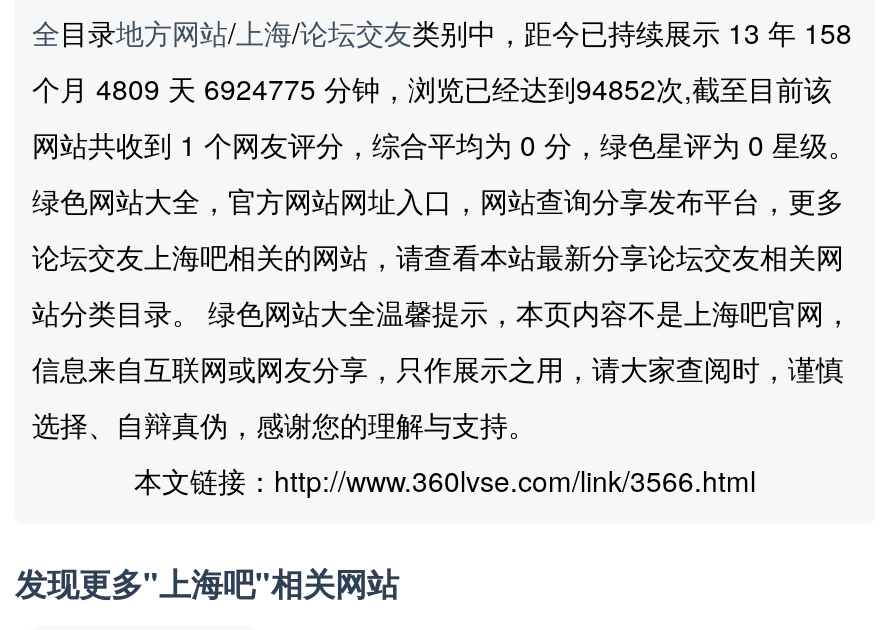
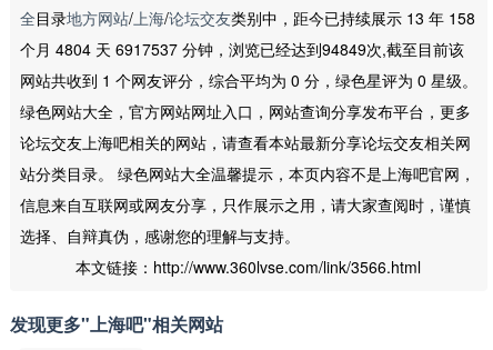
[32,67,832,107] 个月 4809 天 6924775 分钟，浏览已经达到94852次,截至目前该 -> [19,37,464,60] 个月 4804 天 6917537 分钟，浏览已经达到94849次,截至目前该

